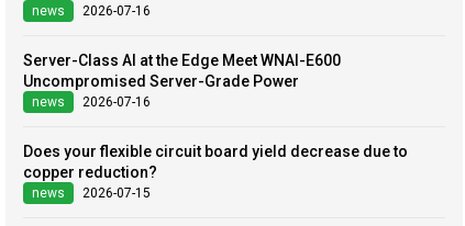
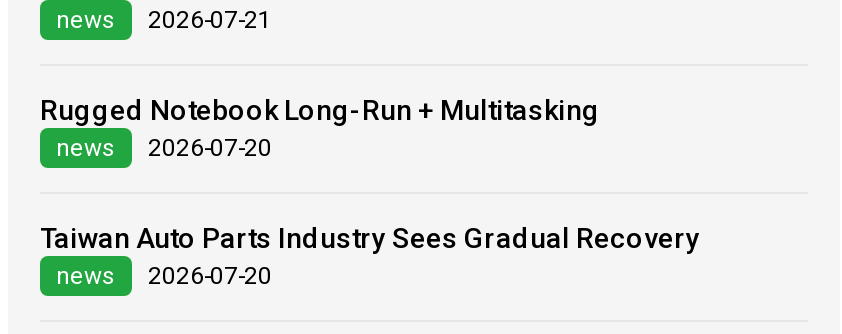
[32,3,151,19] news 2026-07-16 -> [56,6,272,34] news 2026-07-21
[23,52,341,90] Server-Class AI at the Edge Meet WNAI-E600 | Uncompromised Server-Grade Power -> [40,94,600,126] Rugged Notebook Long-Run + Multitasking
[32,94,151,110] news 2026-07-16 -> [56,134,272,162] news 2026-07-20
[23,143,408,181] Does your flexible circuit board yield decrease due to | copper reduction? -> [40,222,700,254] Taiwan Auto Parts Industry Sees Gradual Recovery
[32,185,151,201] news 2026-07-15 -> [56,262,272,290] news 2026-07-20

